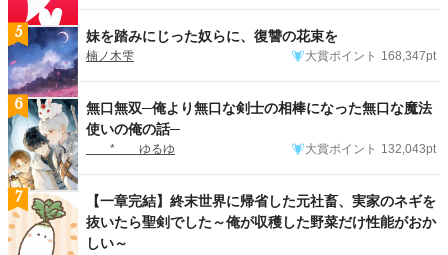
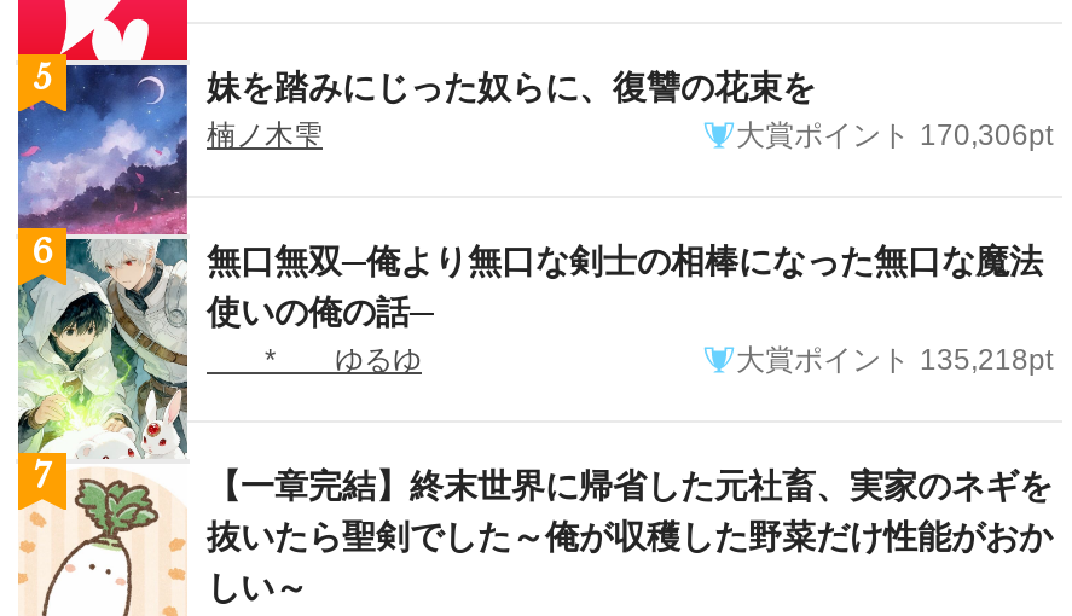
[305,49,436,63] 大賞ポイント 168,347pt -> [736,120,1053,153] 大賞ポイント 170,306pt
[7,98,79,191] [image] -> [16,237,187,459] [image]
[305,142,436,156] 大賞ポイント 132,043pt -> [736,344,1053,378] 大賞ポイント 135,218pt

